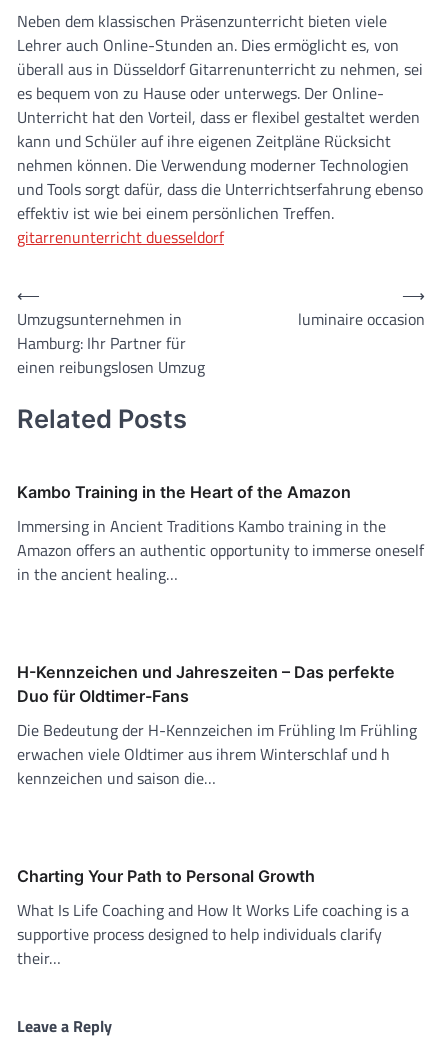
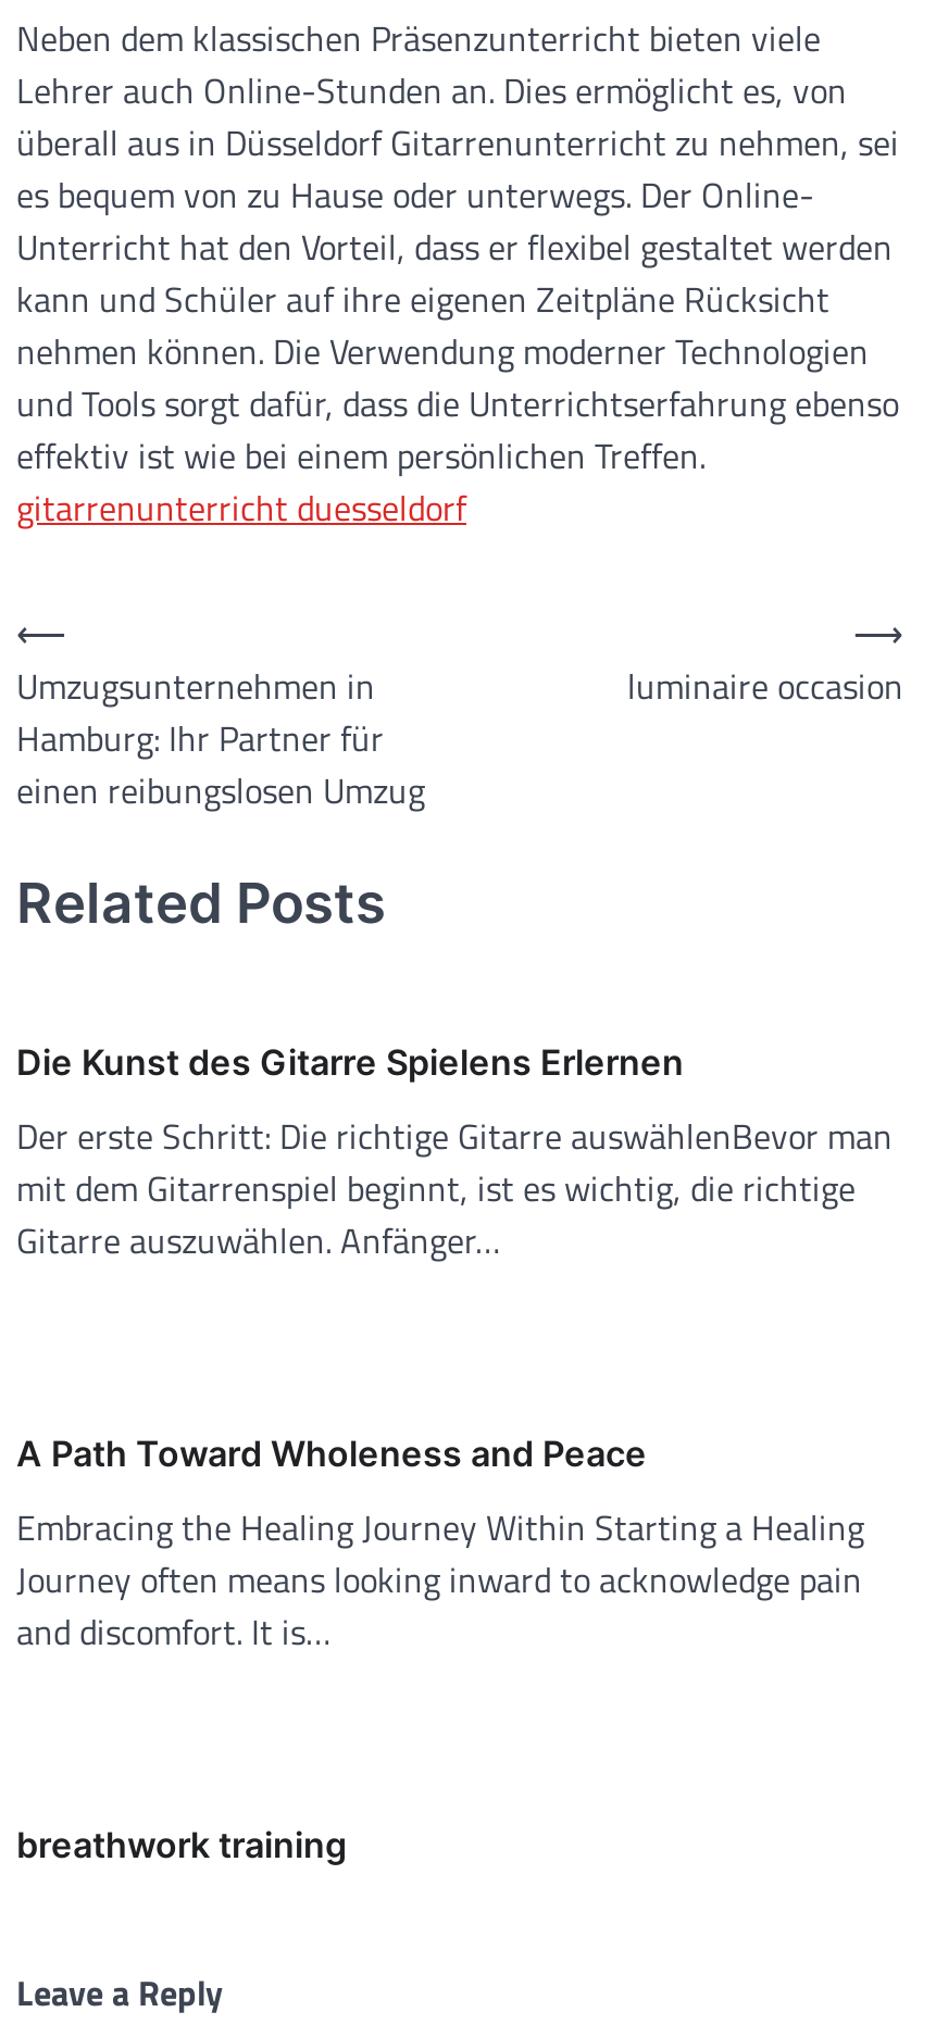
[17,482,424,586] Kambo Training in the Heart of the Amazon | Immersing in Ancient Traditions Kambo training in the | Amazon offers an authentic opportunity to immerse oneself | in the ancient healing… -> [16,1040,893,1266] Die Kunst des Gitarre Spielens Erlernen | Der erste Schritt: Die richtige Gitarre auswählenBevor man | mit dem Gitarrenspiel beginnt, ist es wichtig, die richtige | Gitarre auszuwählen. Anfänger…
[17,662,417,790] H-Kennzeichen und Jahreszeiten – Das perfekte | Duo für Oldtimer-Fans | Die Bedeutung der H-Kennzeichen im Frühling Im Frühling | erwachen viele Oldtimer aus ihrem Winterschlaf und h | kennzeichen und saison die… -> [16,1431,864,1657] A Path Toward Wholeness and Peace | Embracing the Healing Journey Within Starting a Healing | Journey often means looking inward to acknowledge pain | and discomfort. It is…
[17,866,409,970] Charting Your Path to Personal Growth | What Is Life Coaching and How It Works Life coaching is a | supportive process designed to help individuals clarify | their… -> [16,1823,347,1866] breathwork training

